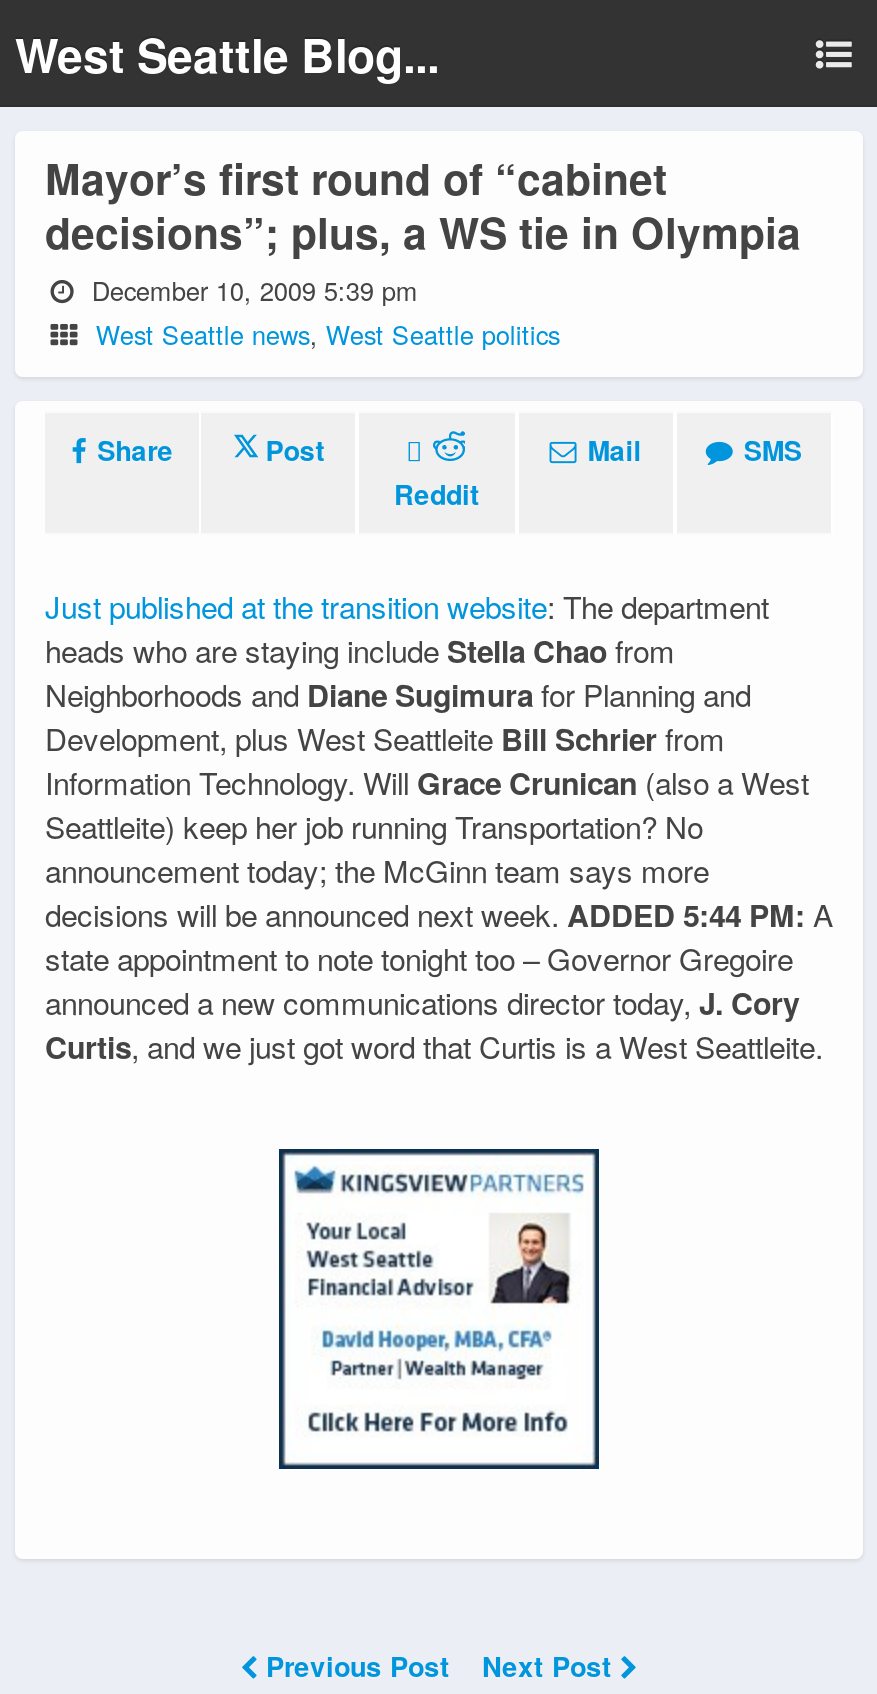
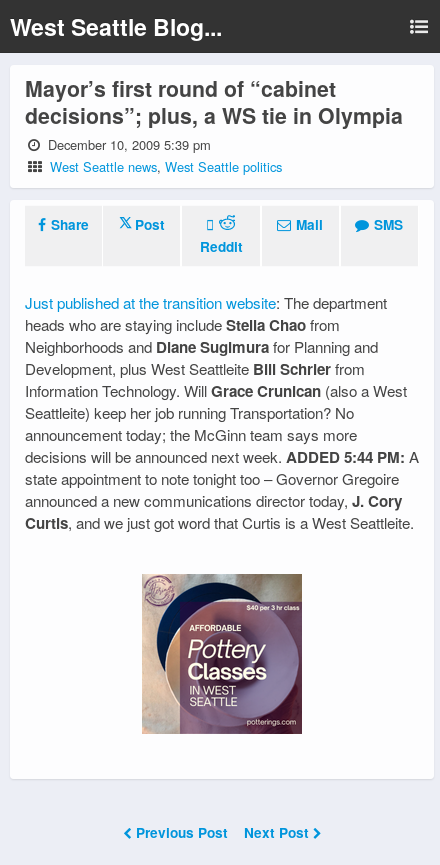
[277,1147,601,1471] [image] -> [142,573,303,735] [image]

